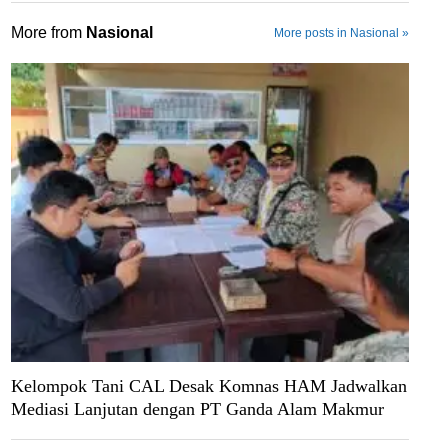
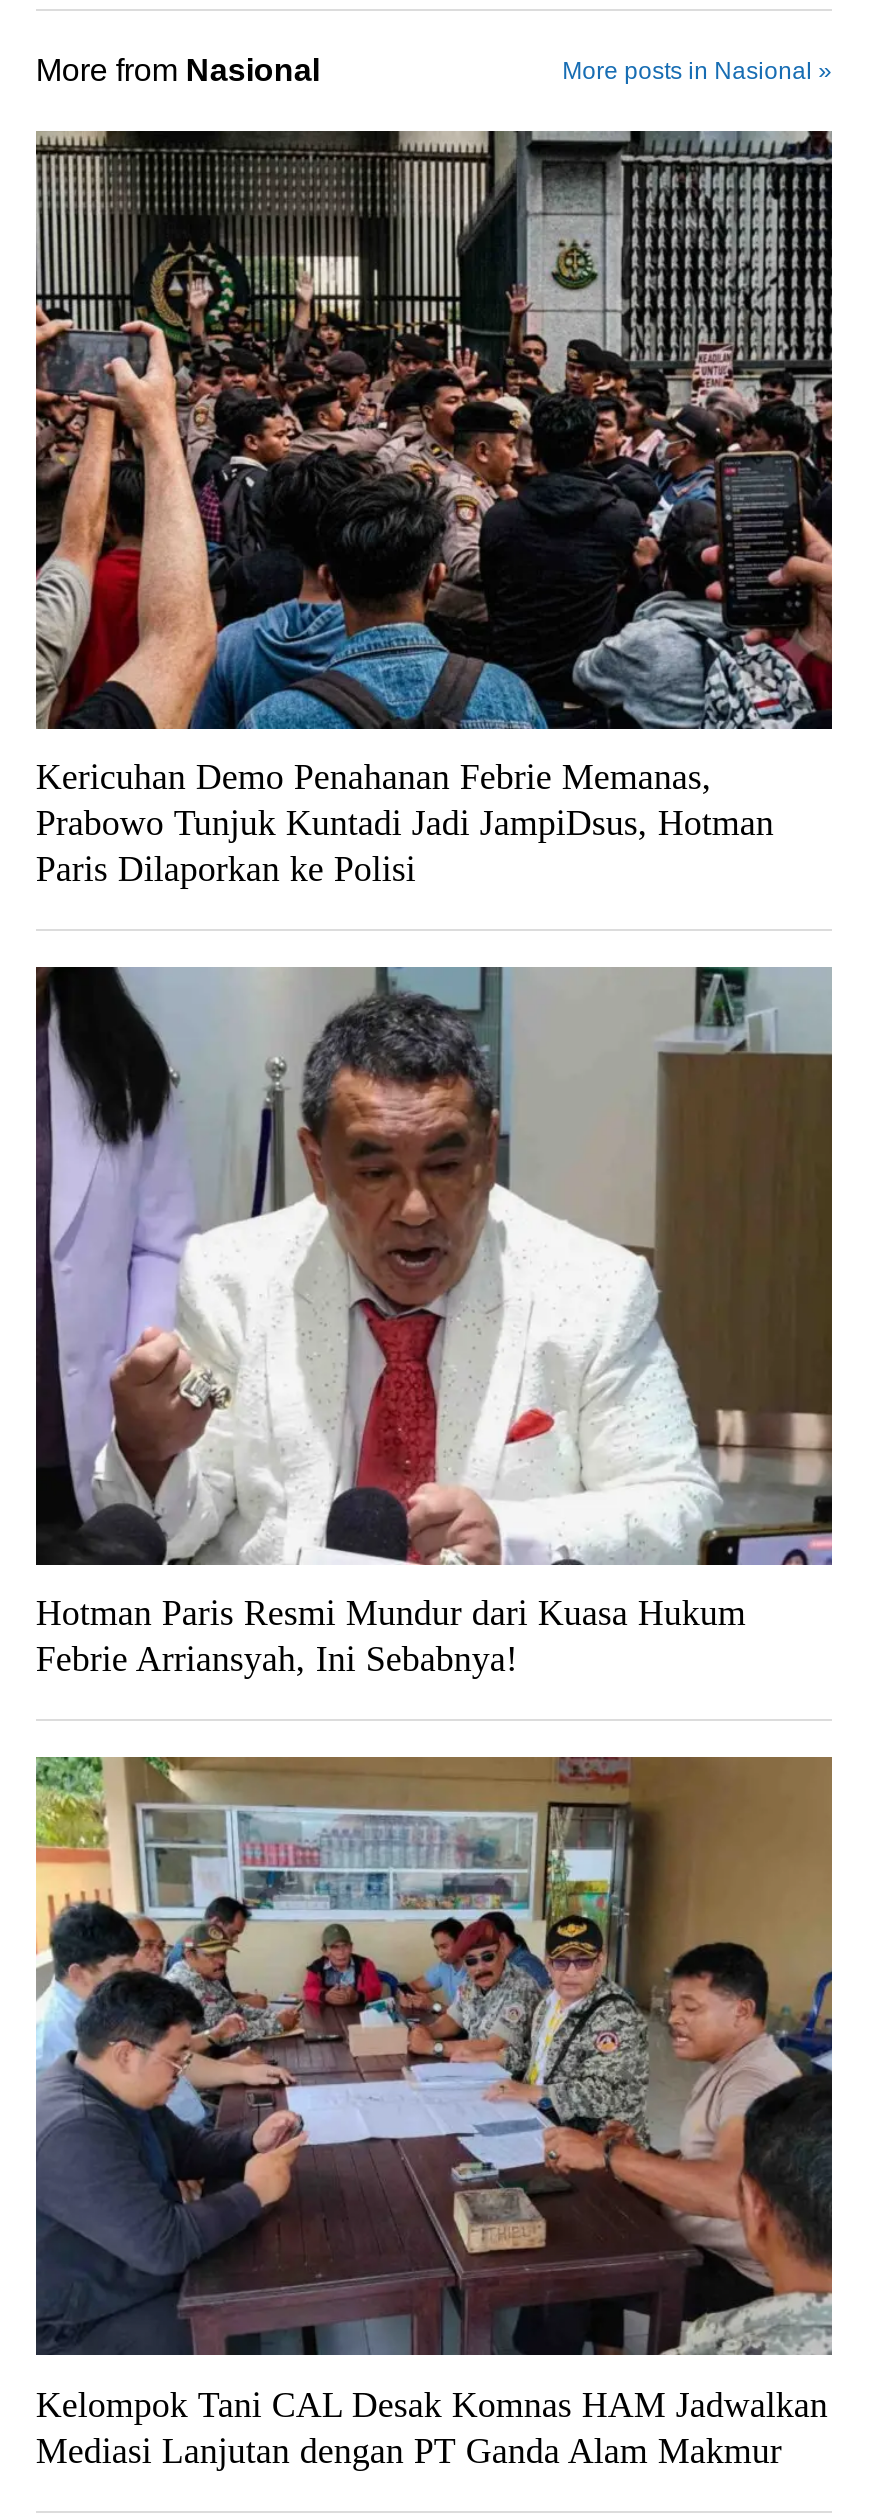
none -> [34,129,834,889] [image] | Kericuhan Demo Penahanan Febrie Memanas, | Prabowo Tunjuk Kuntadi Jadi JampiDsus, Hotman | Paris Dilaporkan ke Polisi
none -> [34,965,834,1680] [image] | Hotman Paris Resmi Mundur dari Kuasa Hukum | Febrie Arriansyah, Ini Sebabnya!

